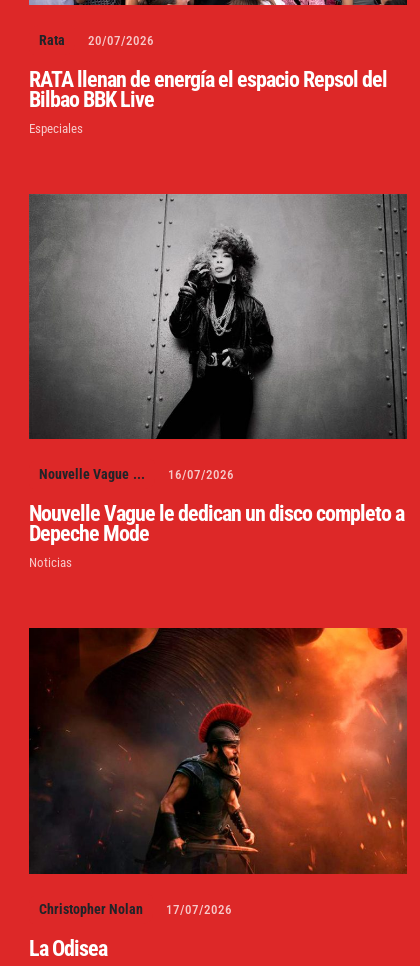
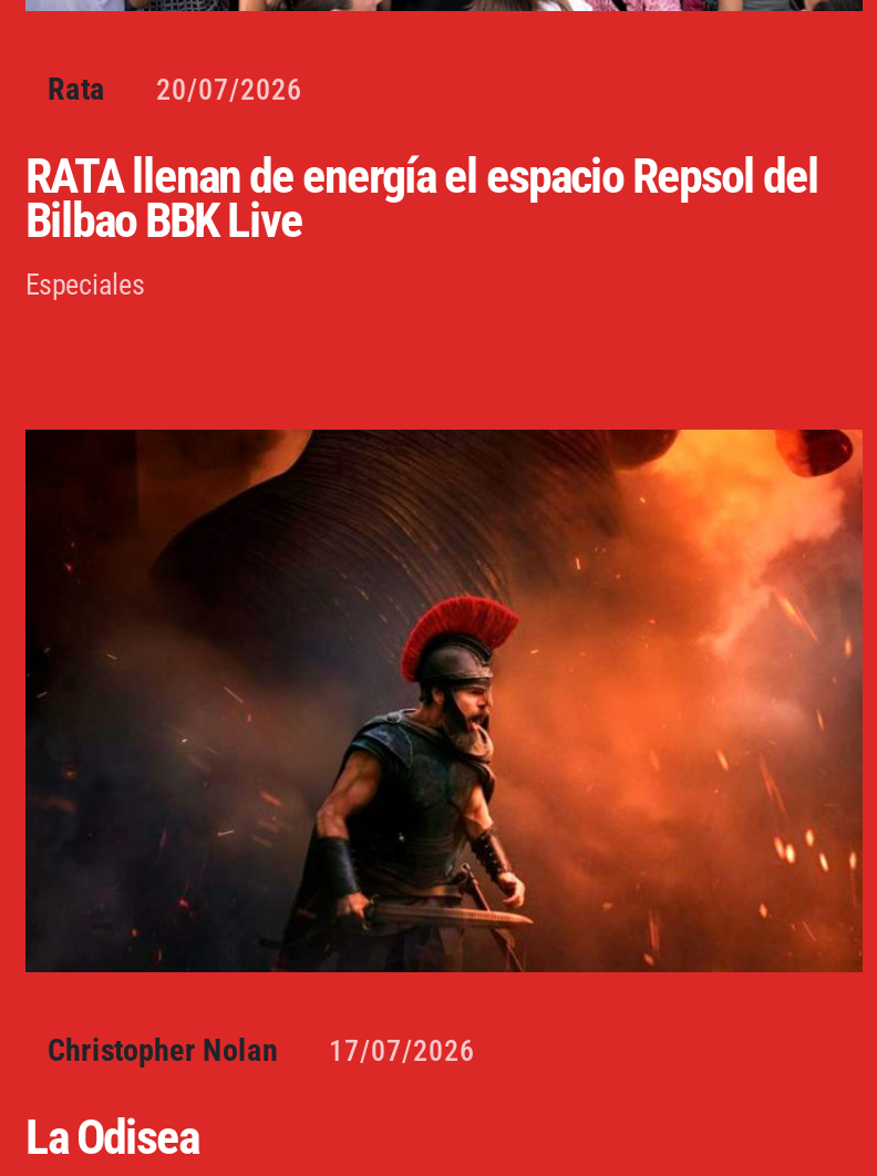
[29,193,407,570] [image] | Nouvelle Vague ... | 16/07/2026 | Nouvelle Vague le dedican un disco completo a | Depeche Mode | Noticias -> none

